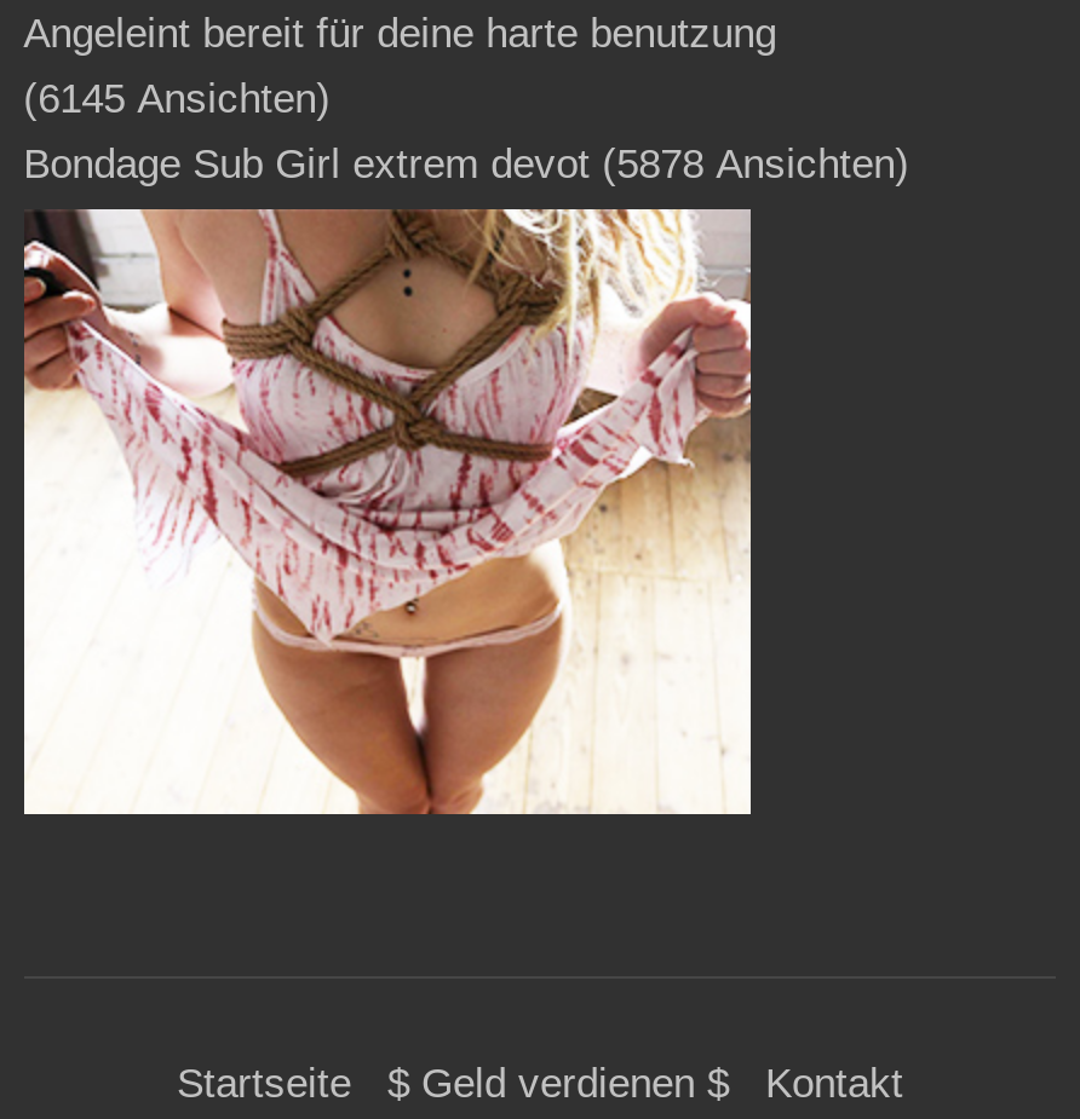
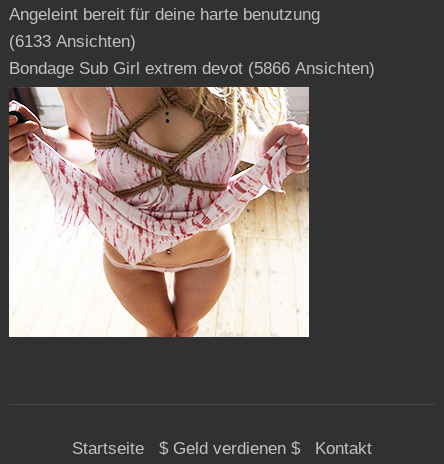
[23,76,331,122] (6145 Ansichten) -> [9,32,136,51] (6133 Ansichten)
[23,142,910,188] Bondage Sub Girl extrem devot (5878 Ansichten) -> [9,59,375,78] Bondage Sub Girl extrem devot (5866 Ansichten)

